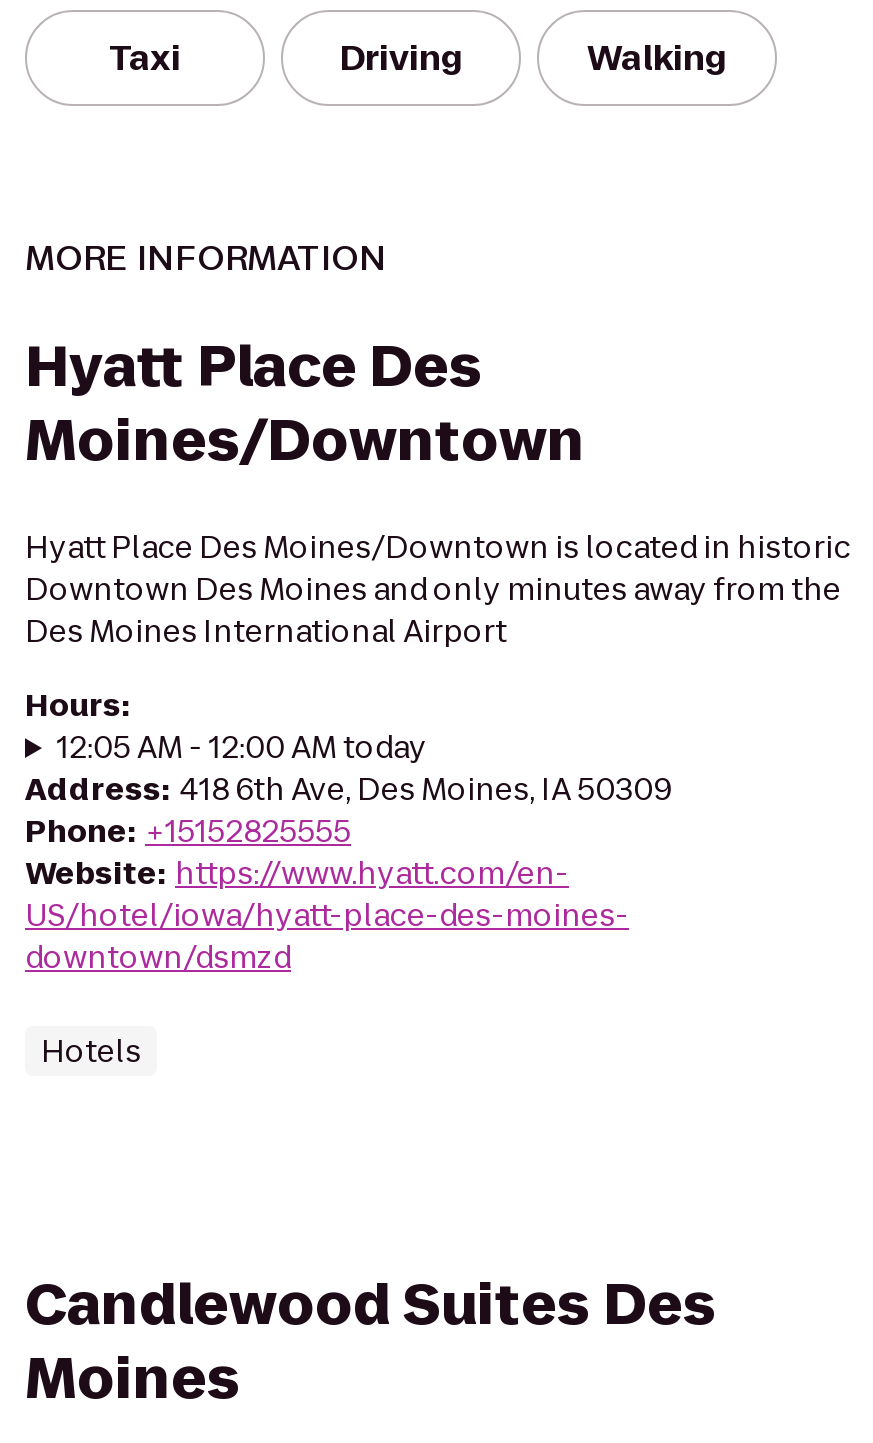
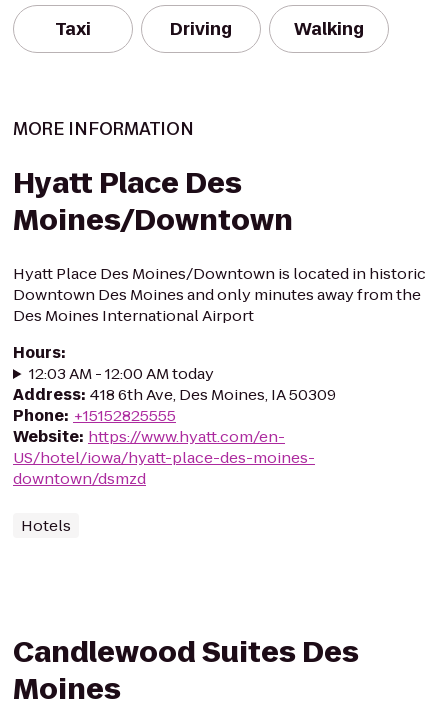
[57,726,427,768] 12:05 AM - 12:00 AM today -> [29,363,214,384] 12:03 AM - 12:00 AM today

